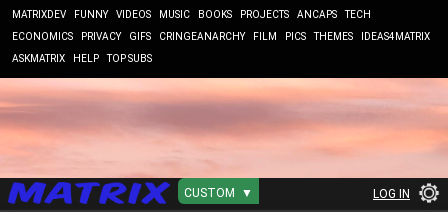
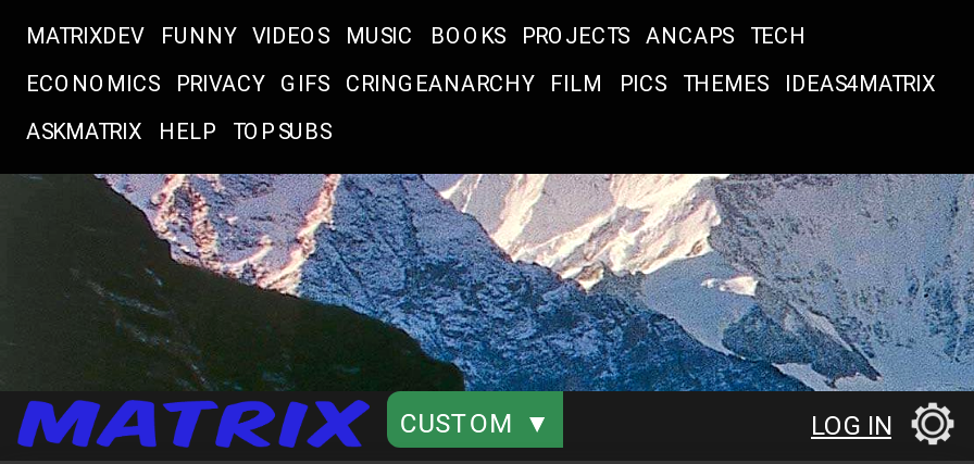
[3,77,445,179] [image] -> [7,172,967,393] [image]

